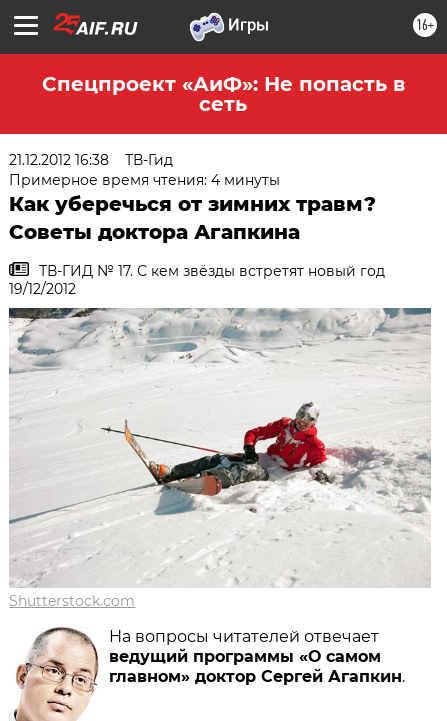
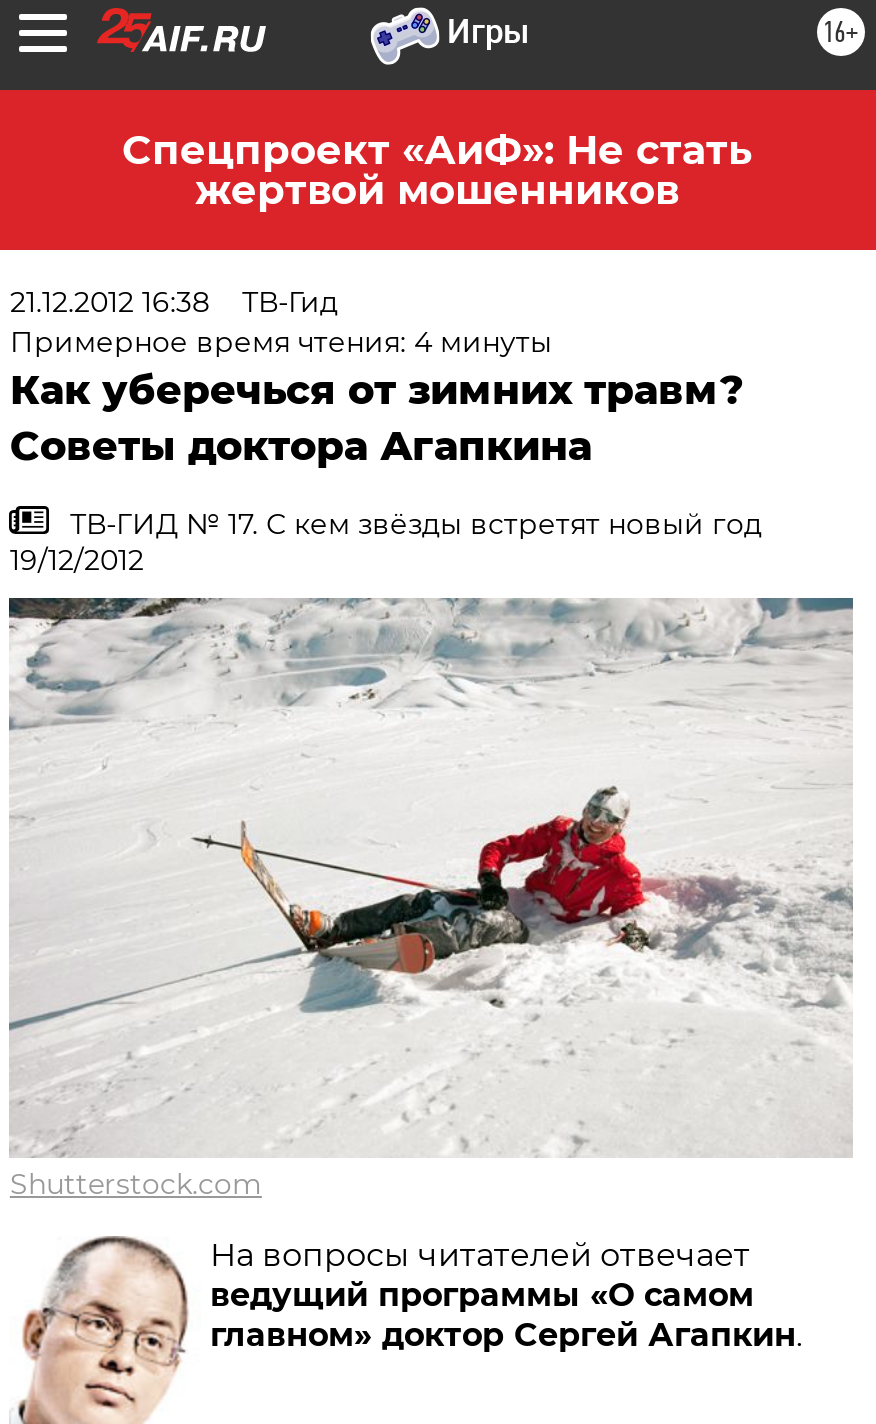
[41,72,404,116] Спецпроект «АиФ»: Не попасть в | сеть -> [122,126,752,214] Спецпроект «АиФ»: Не стать | жертвой мошенников

